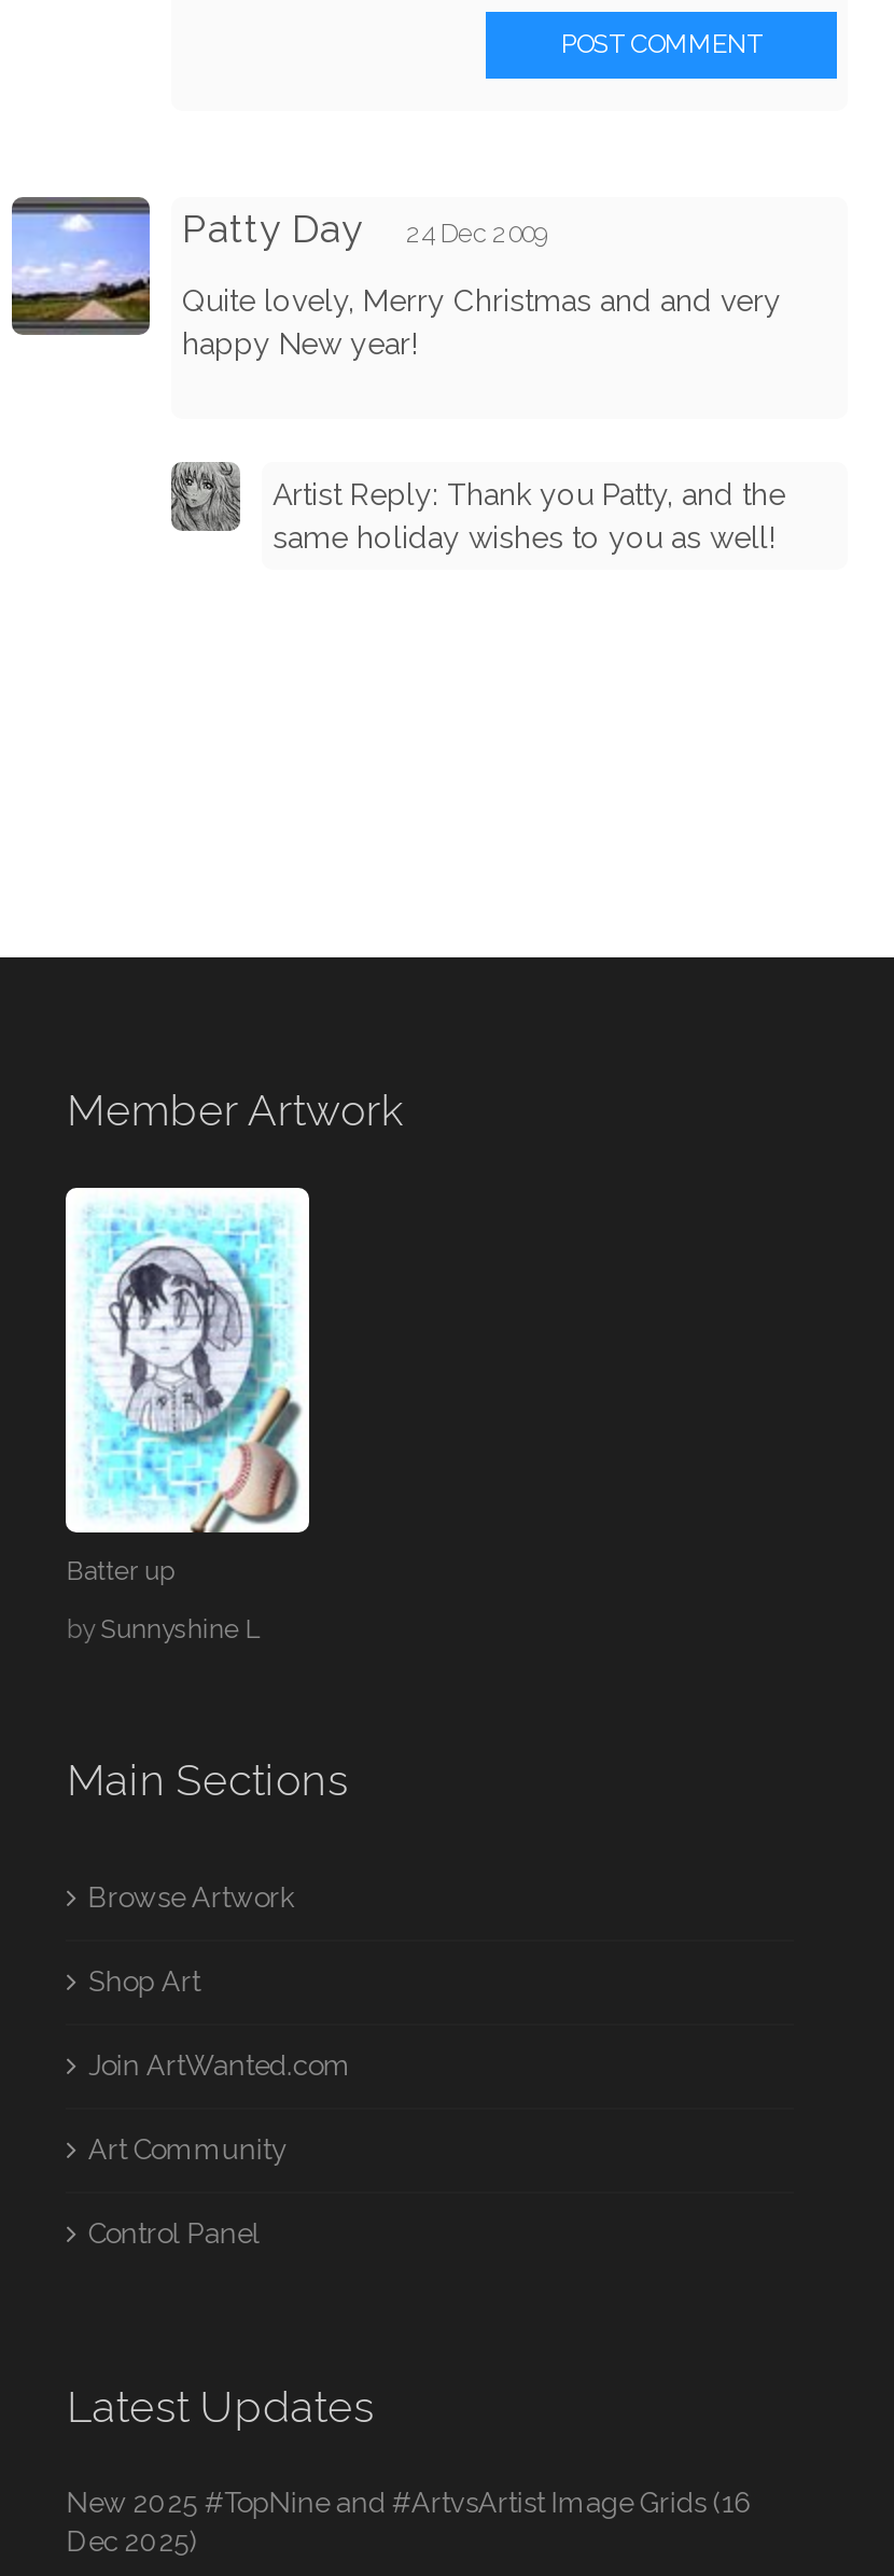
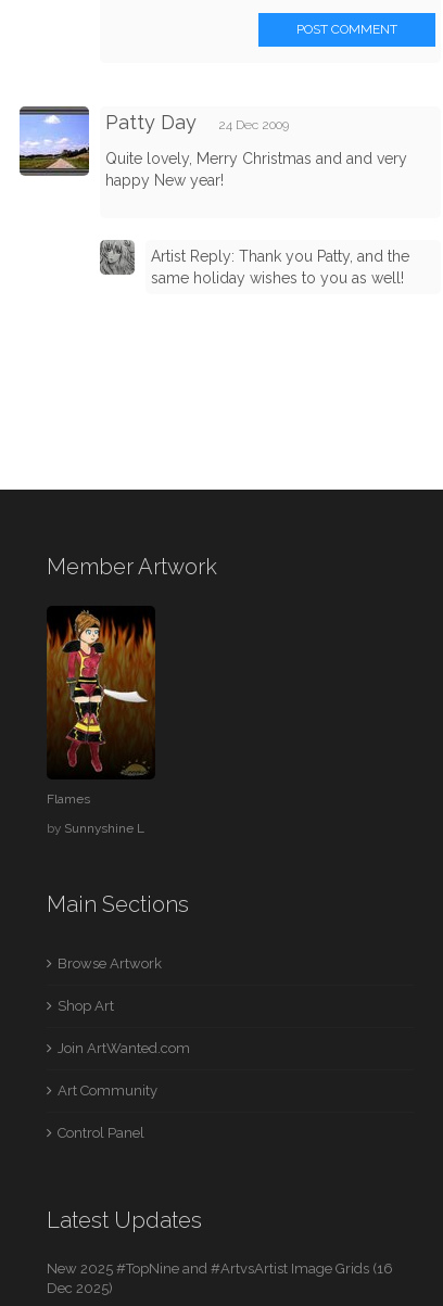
[64,1186,311,1587] [image] | Batter up -> [47,606,169,807] [image] | Flames

